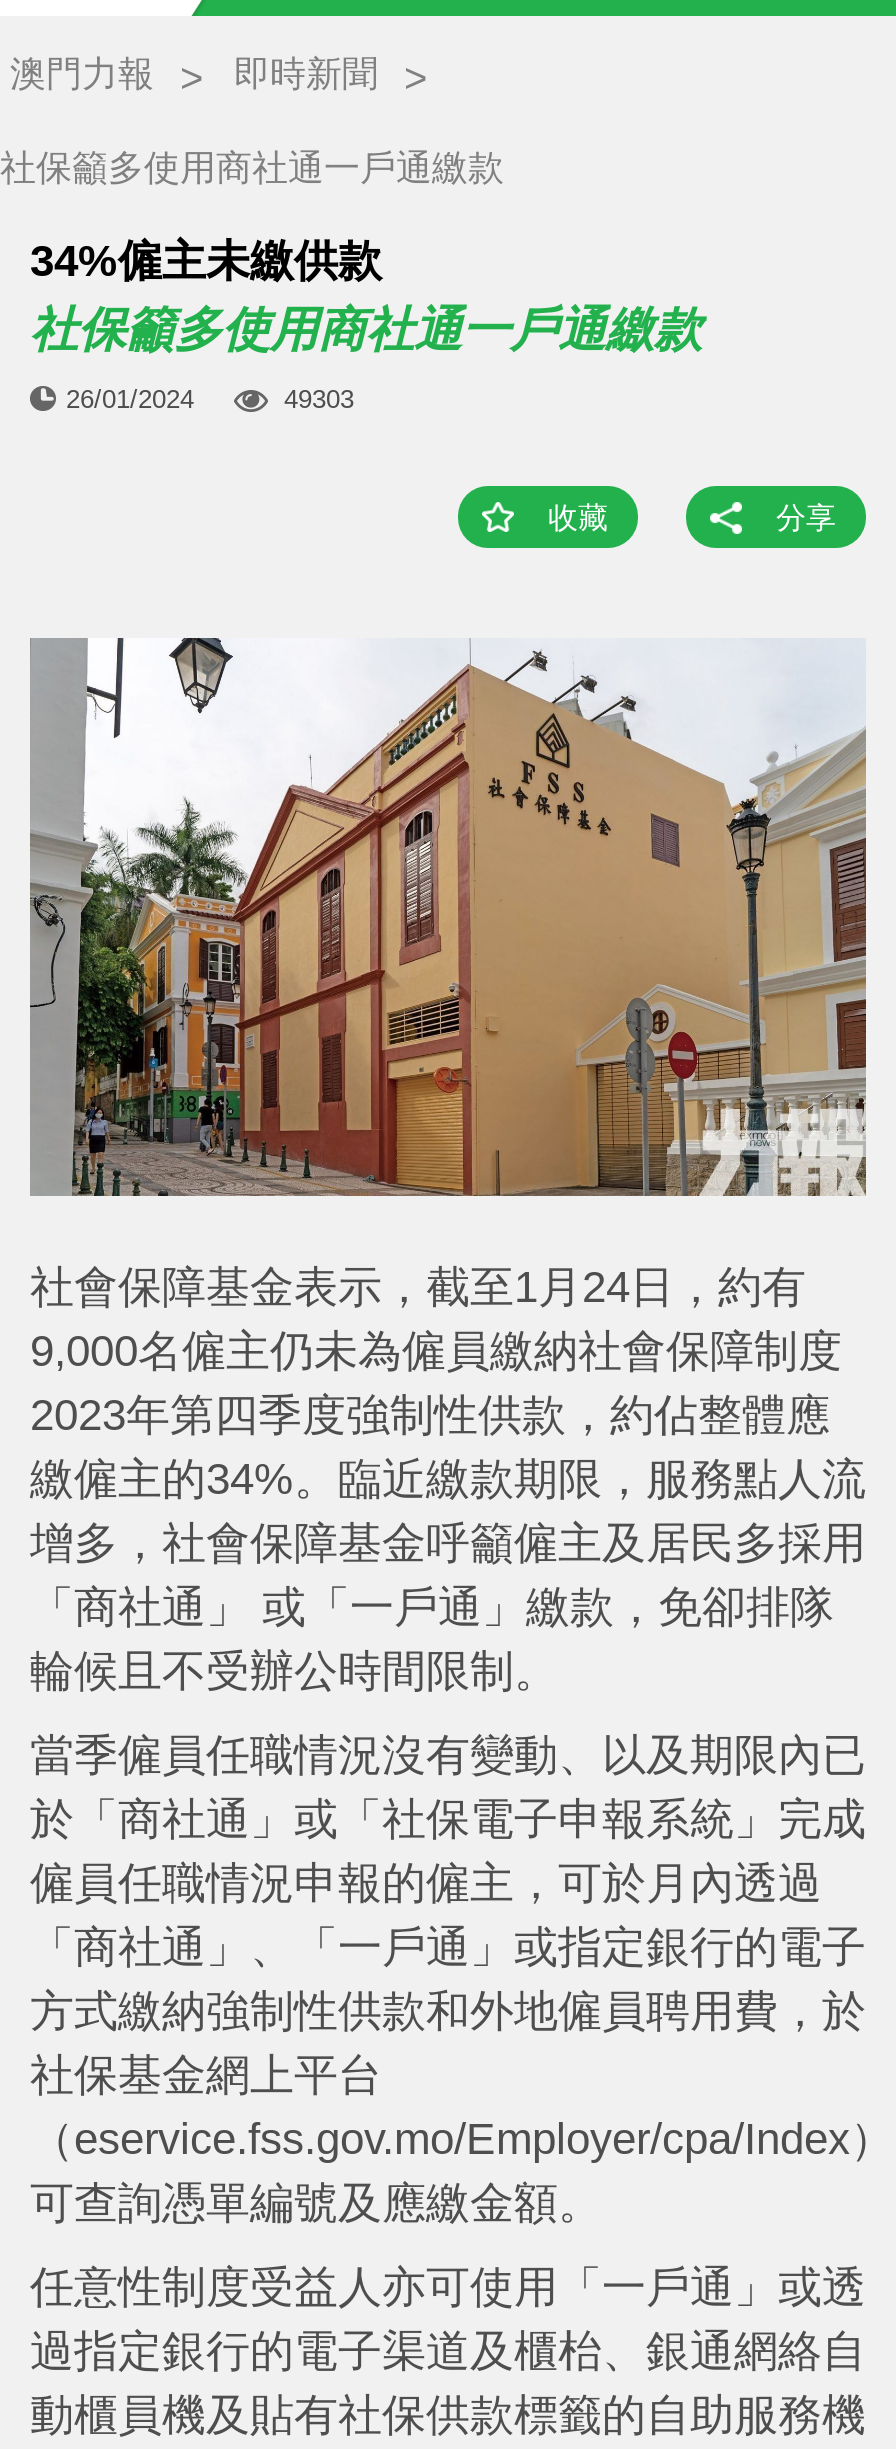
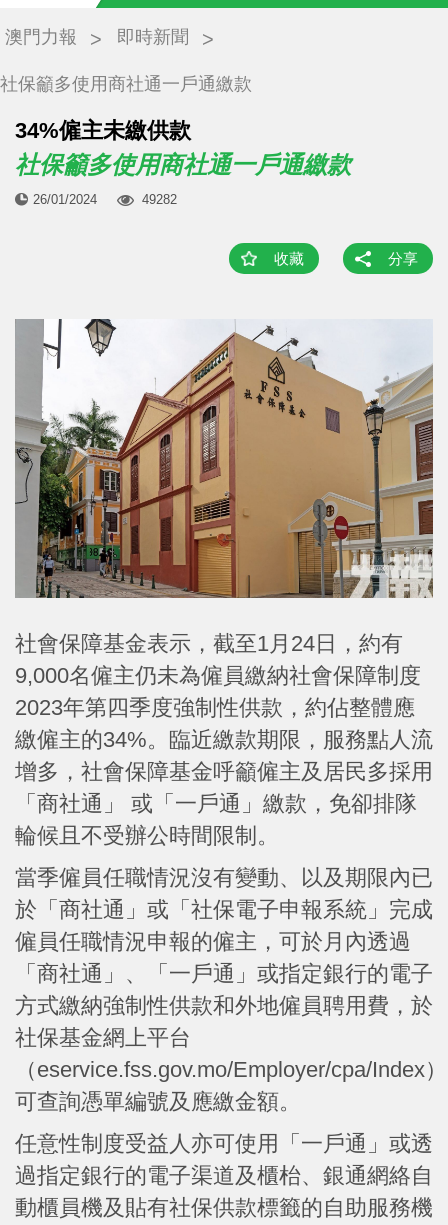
[284,384,354,414] 49303 -> [142,192,177,207] 49282

